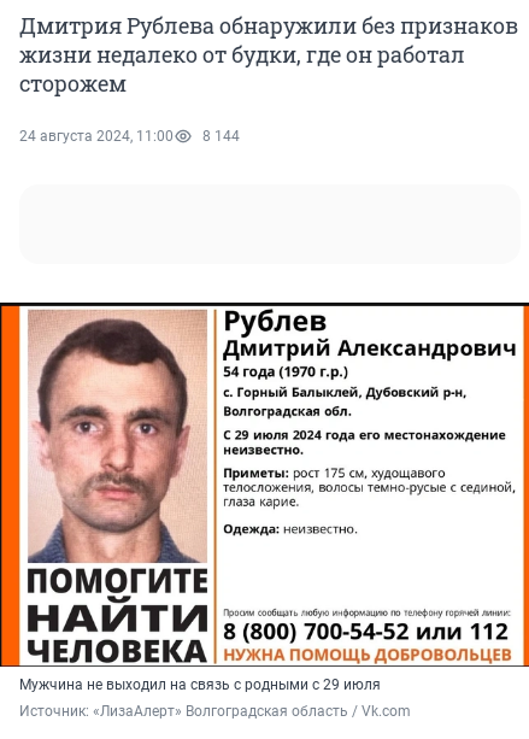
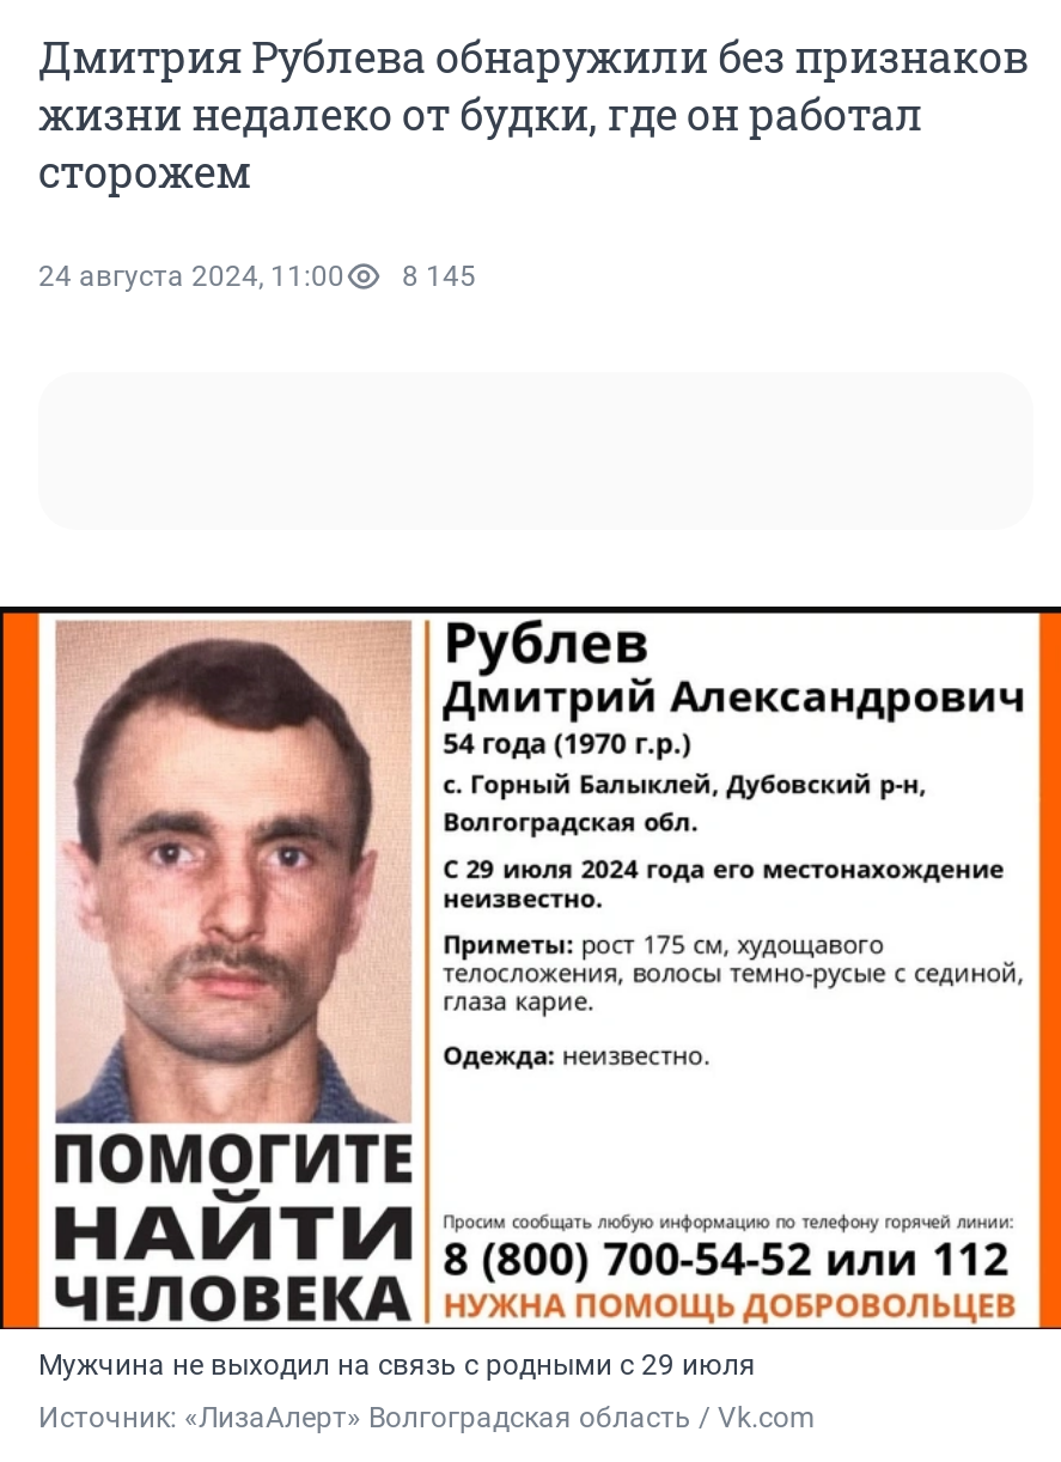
[19,128,240,145] 24 августа 2024, 11:00 8 144 -> [38,260,476,293] 24 августа 2024, 11:00 8 145

